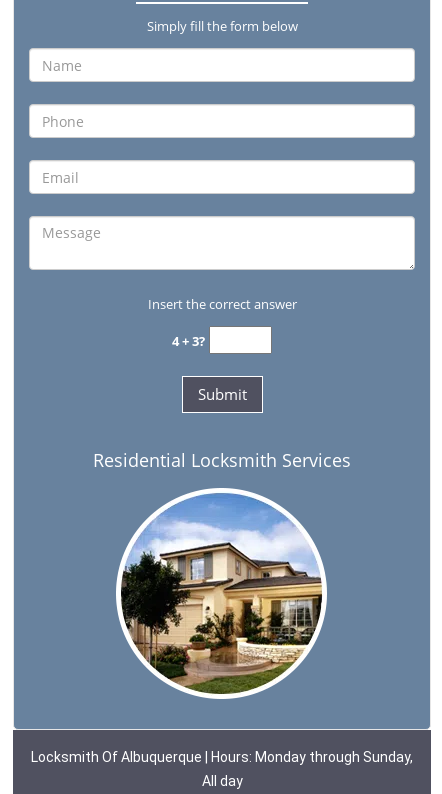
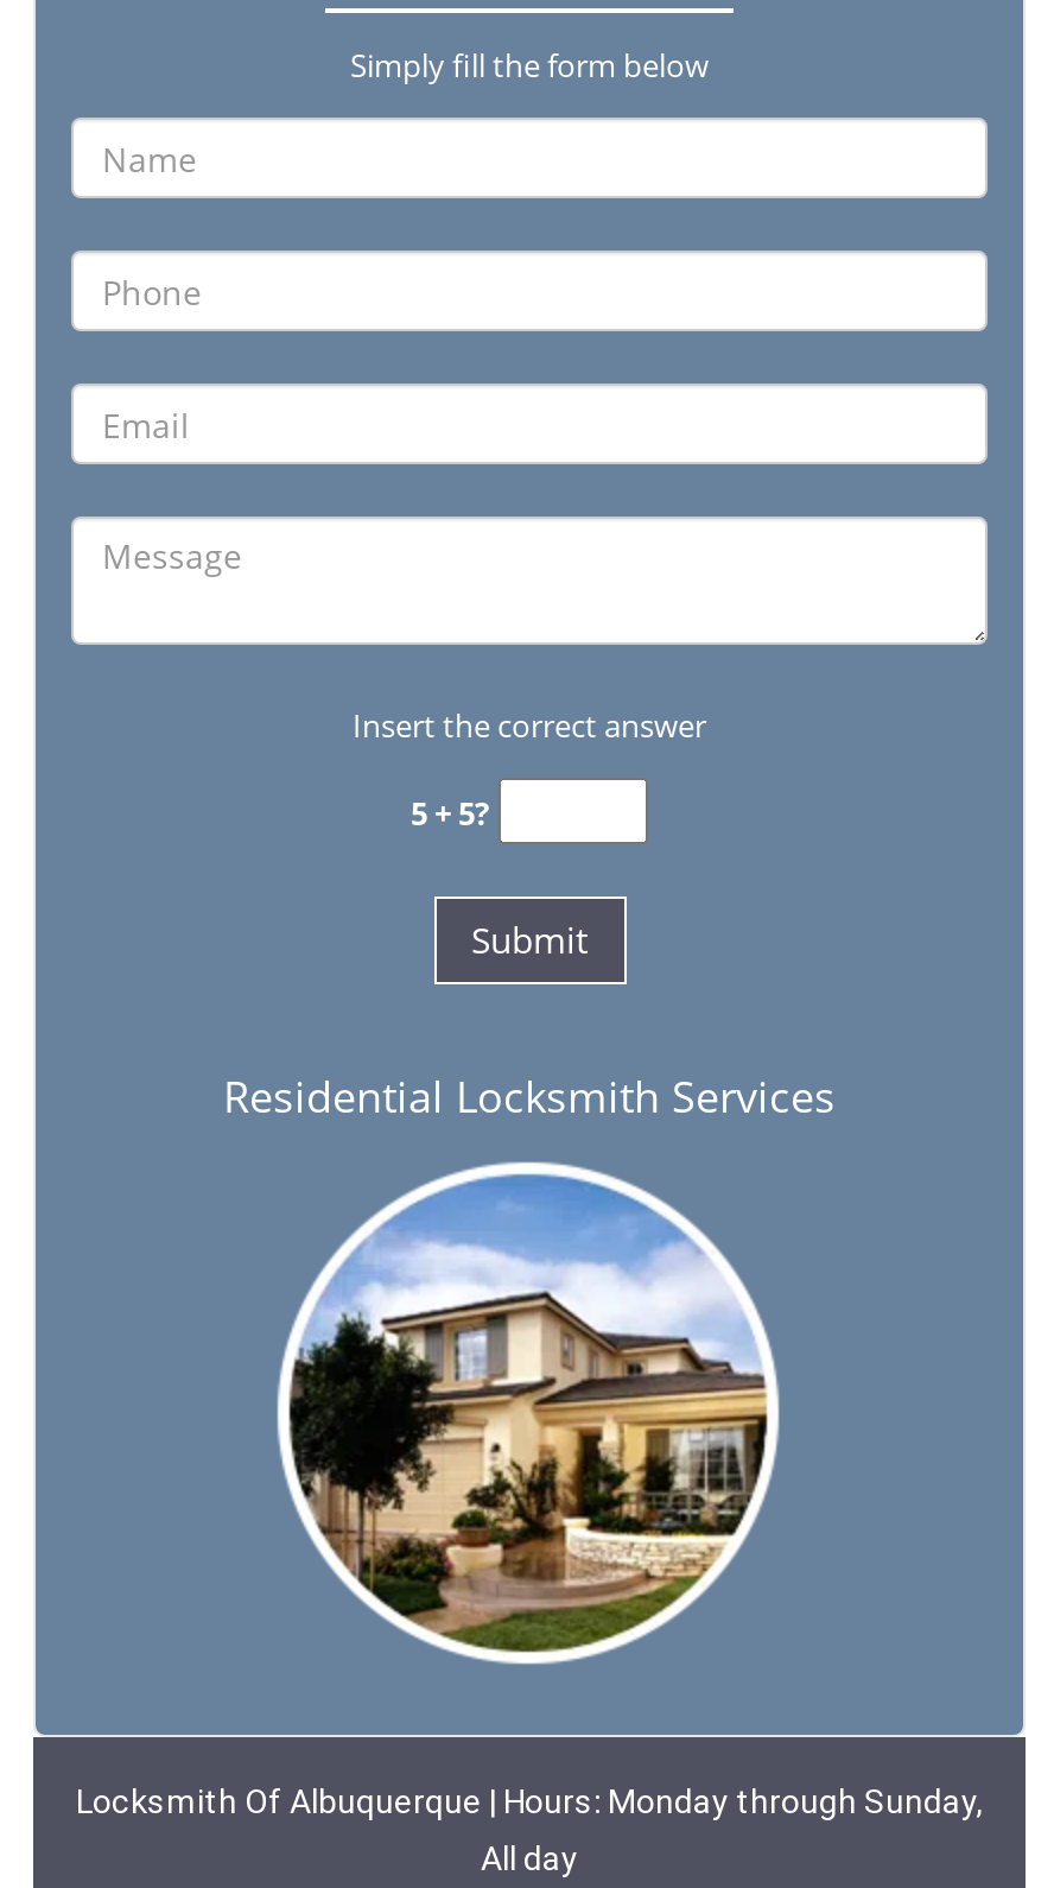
[172,332,205,350] 4 + 3? -> [411,792,489,835] 5 + 5?

